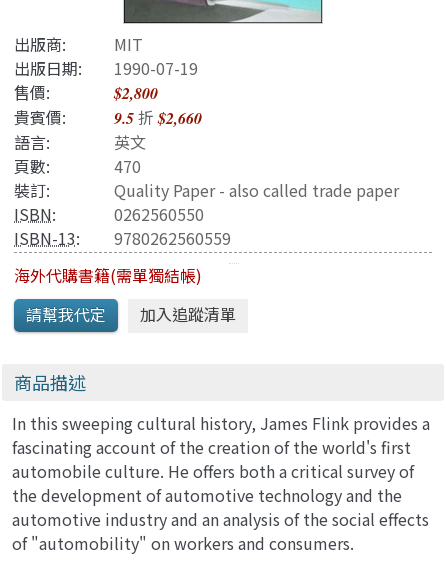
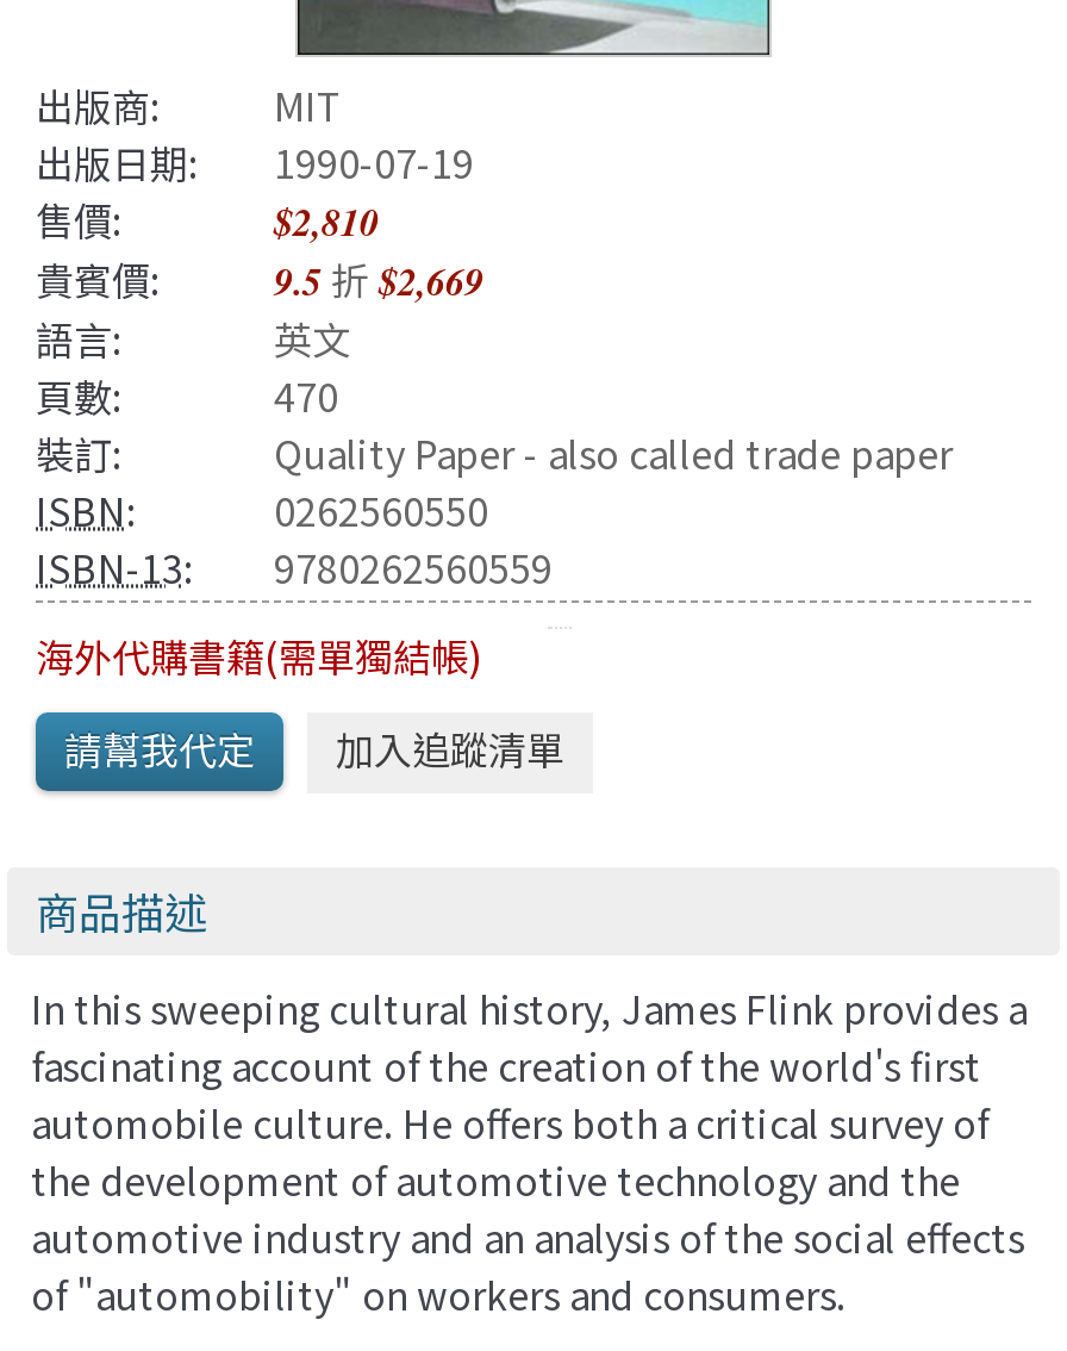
[114,82,158,104] $2,800 -> [274,196,379,249] $2,810
[14,105,202,129] 貴賓價: 9.5折$2,660 -> [36,251,483,308] 貴賓價: 9.5折$2,669

